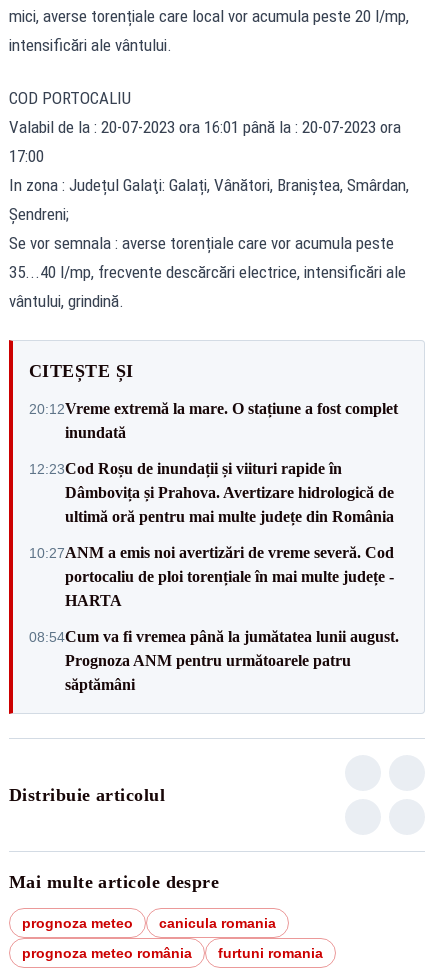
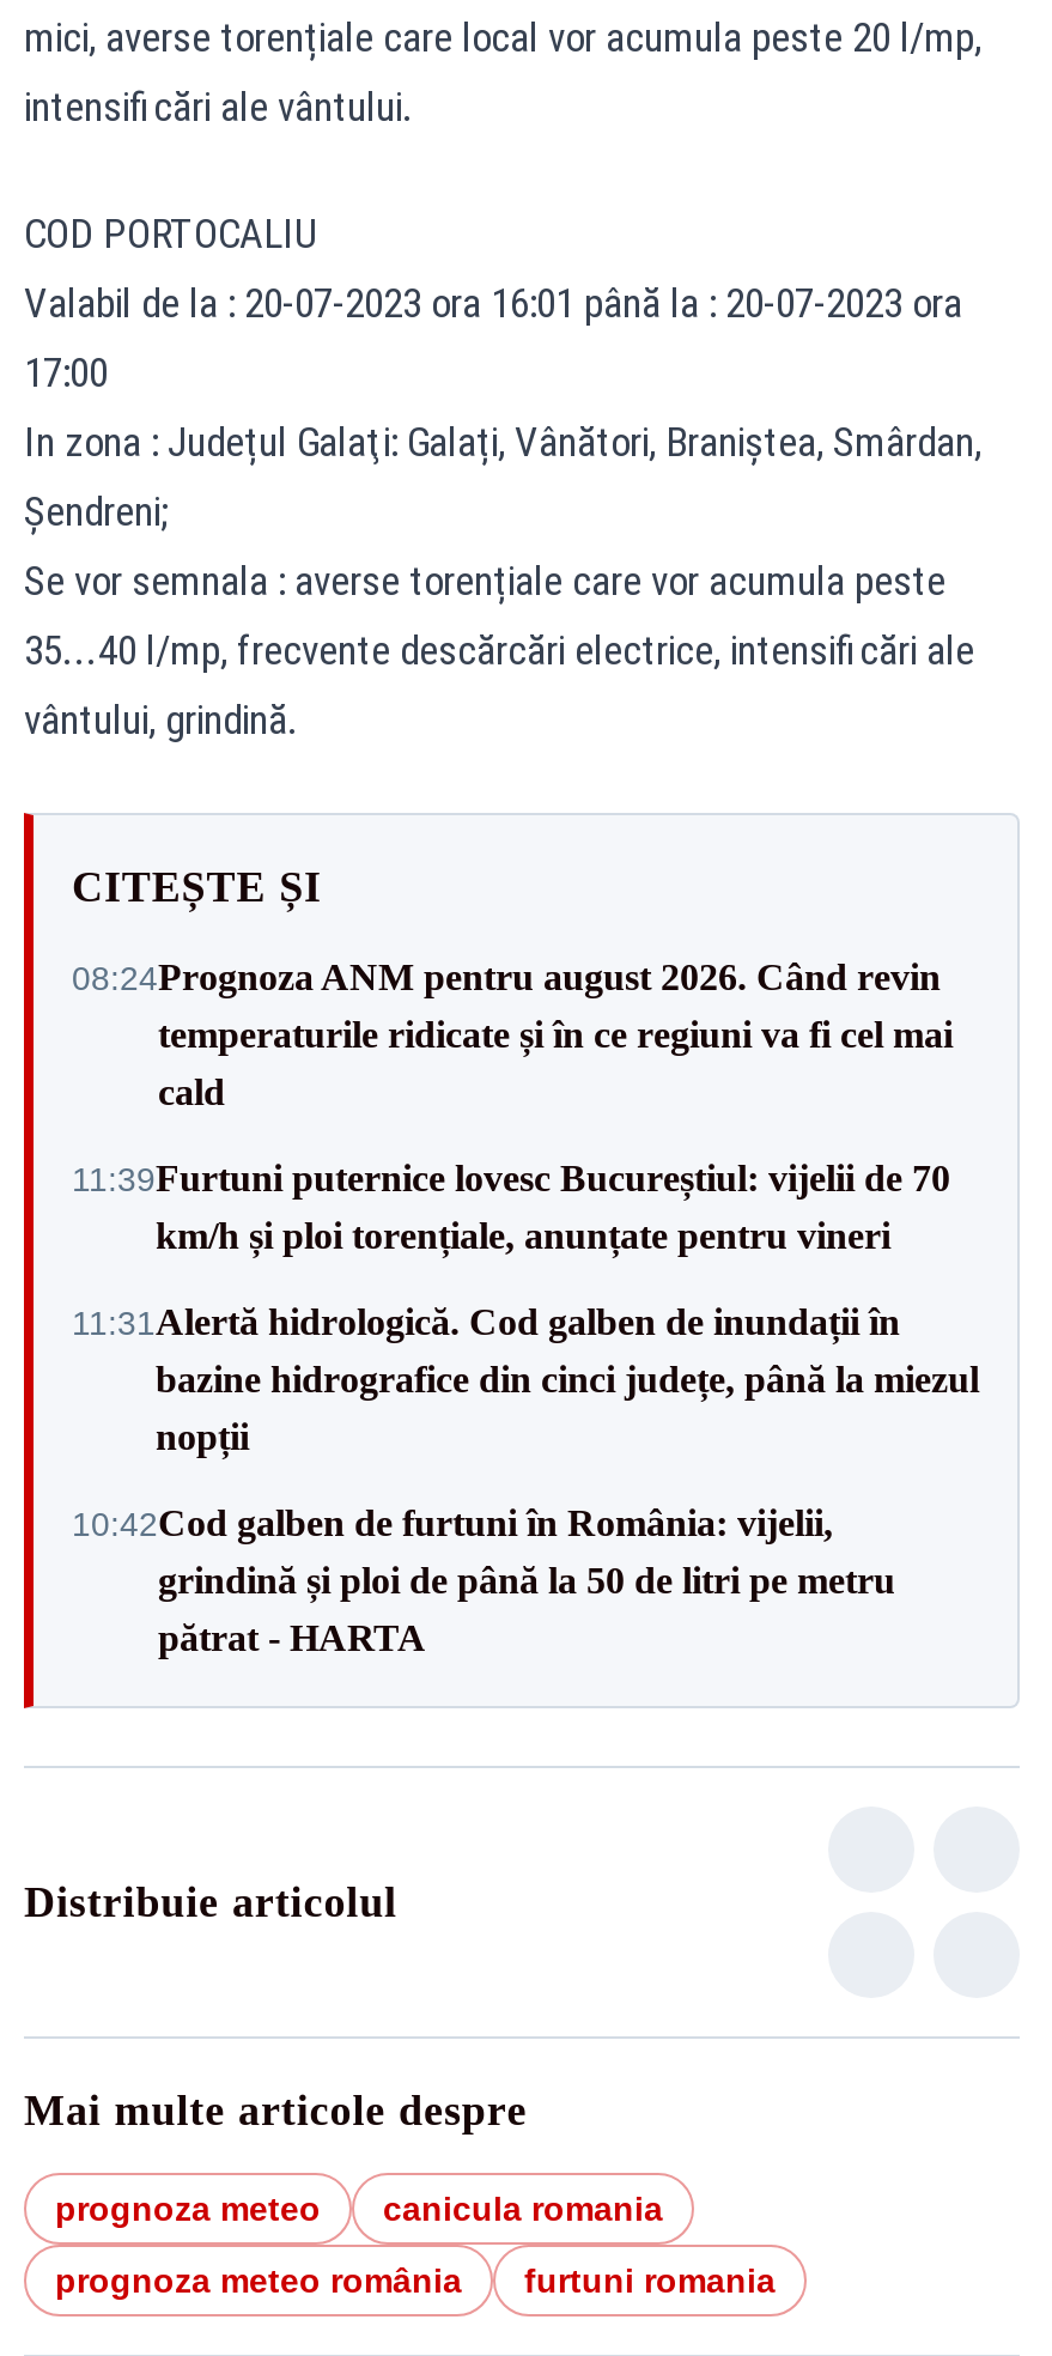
[29,399,398,440] 20:12Vreme extremă la mare. O stațiune a fost complet | inundată -> [72,957,953,1112] 08:24Prognoza ANM pentru august 2026. Când revin | temperaturile ridicate și în ce regiuni va fi cel mai | cald
[29,459,394,524] 12:23Cod Roșu de inundații și viituri rapide în | Dâmbovița și Prahova. Avertizare hidrologică de | ultimă oră pentru mai multe județe din România -> [72,1158,950,1256] 11:39Furtuni puternice lovesc Bucureștiul: vijelii de 70 | km/h și ploi torențiale, anunțate pentru vineri
[29,543,394,608] 10:27ANM a emis noi avertizări de vreme severă. Cod | portocaliu de ploi torențiale în mai multe județe - | HARTA -> [72,1301,979,1457] 11:31Alertă hidrologică. Cod galben de inundații în | bazine hidrografice din cinci județe, până la miezul | nopții
[29,627,399,692] 08:54Cum va fi vremea până la jumătatea lunii august. | Prognoza ANM pentru următoarele patru | săptămâni -> [72,1502,895,1658] 10:42Cod galben de furtuni în România: vijelii, | grindină și ploi de până la 50 de litri pe metru | pătrat - HARTA

